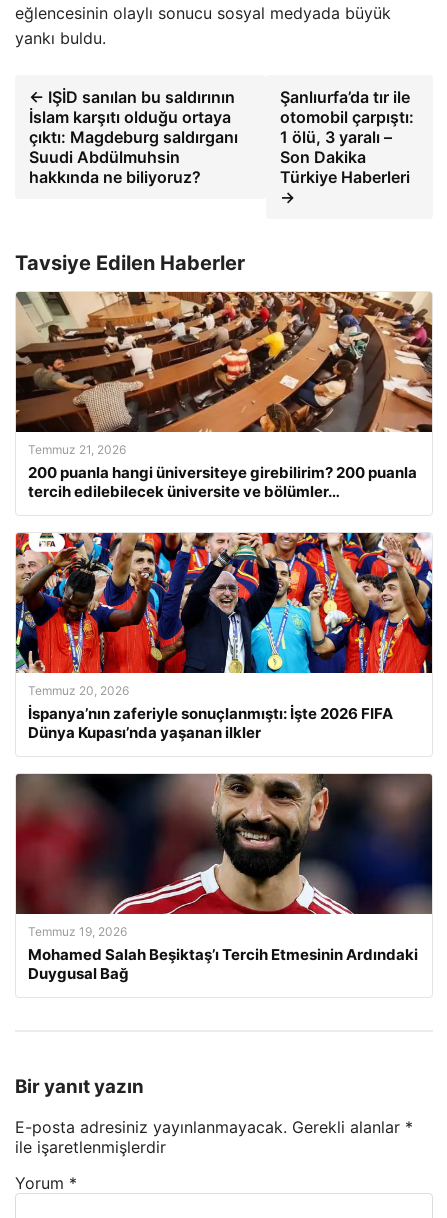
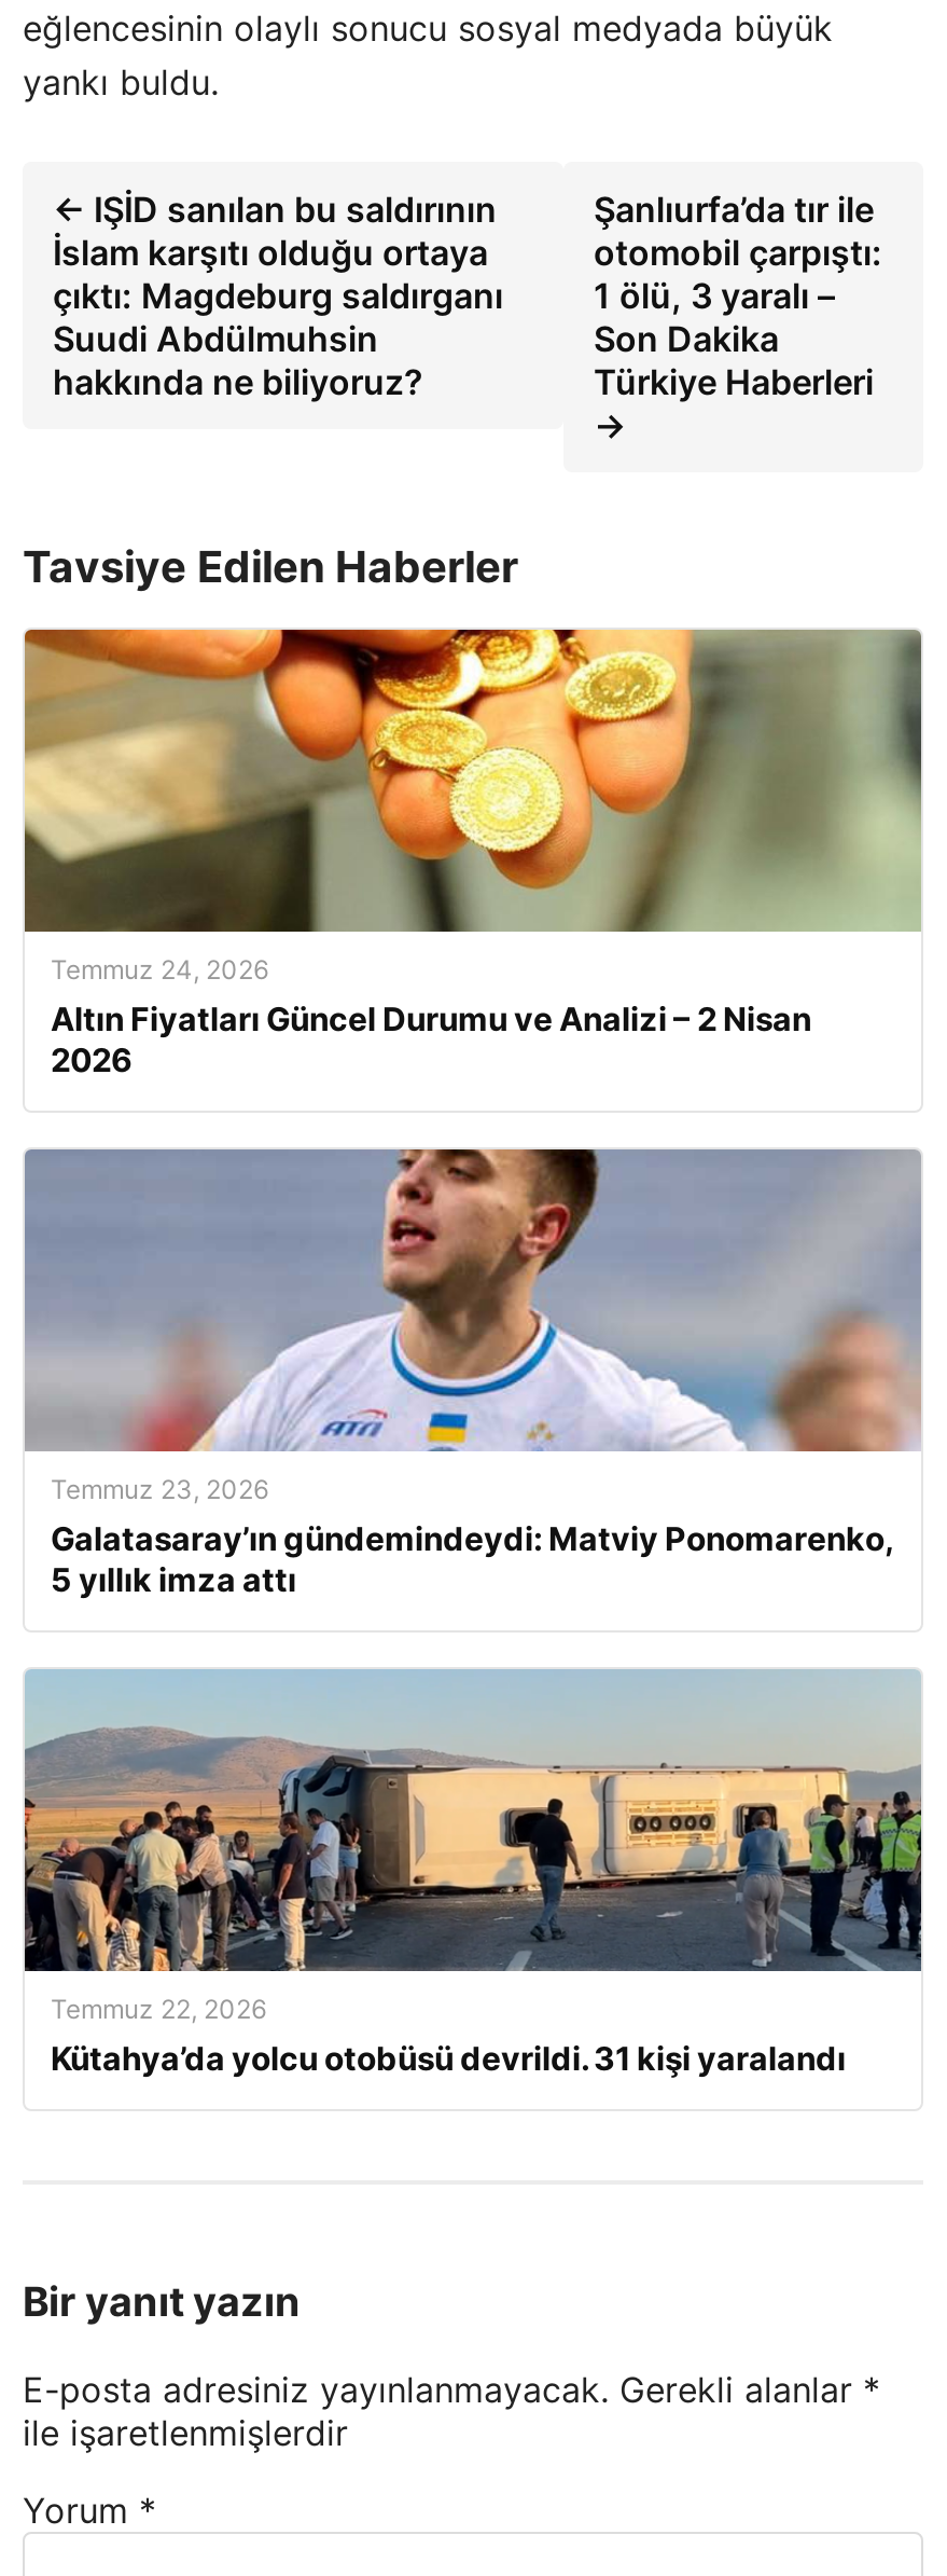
[15,291,433,501] [image] | Temmuz 21, 2026 | 200 puanla hangi üniversiteye girebilirim? 200 puanla | tercih edilebilecek üniversite ve bölümler… -> [23,628,921,1081] [image] | Temmuz 24, 2026 | Altın Fiyatları Güncel Durumu ve Analizi – 2 Nisan | 2026
[15,532,433,742] [image] | Temmuz 20, 2026 | İspanya’nın zaferiyle sonuçlanmıştı: İşte 2026 FIFA | Dünya Kupası’nda yaşanan ilkler -> [25,1147,921,1601] [image] | Temmuz 23, 2026 | Galatasaray’ın gündemindeydi: Matviy Ponomarenko, | 5 yıllık imza attı
[15,773,433,983] [image] | Temmuz 19, 2026 | Mohamed Salah Beşiktaş’ı Tercih Etmesinin Ardındaki | Duygusal Bağ -> [23,1669,923,2080] [image] | Temmuz 22, 2026 | Kütahya’da yolcu otobüsü devrildi. 31 kişi yaralandı

